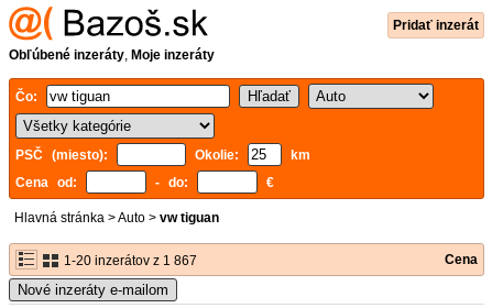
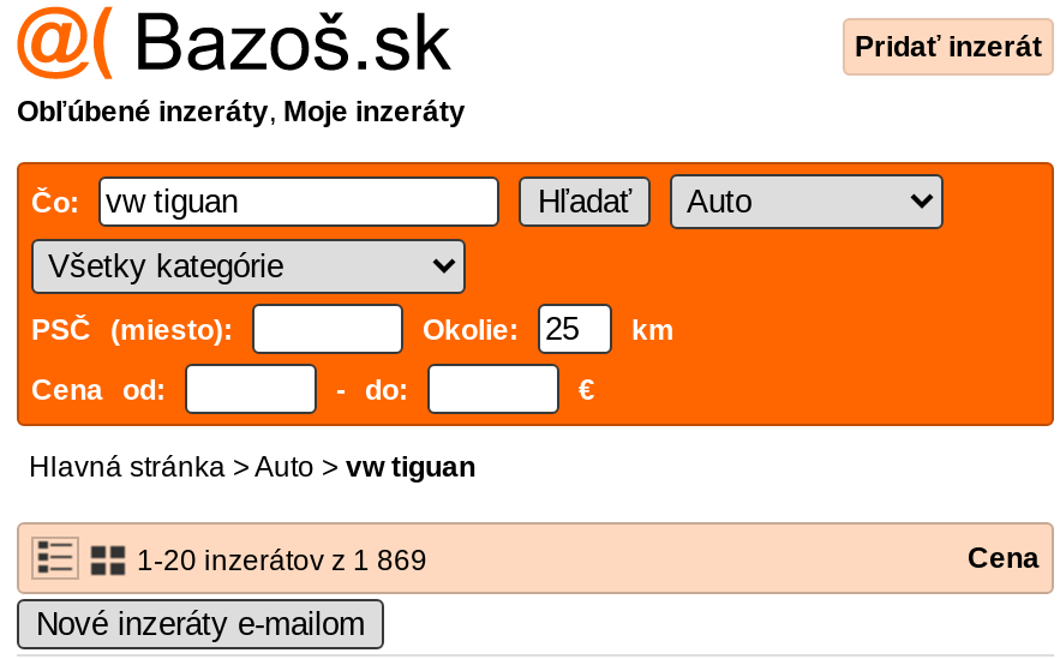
[61,253,197,268] 1-20 inzerátov z 1 867 -> [130,544,427,577] 1-20 inzerátov z 1 869

